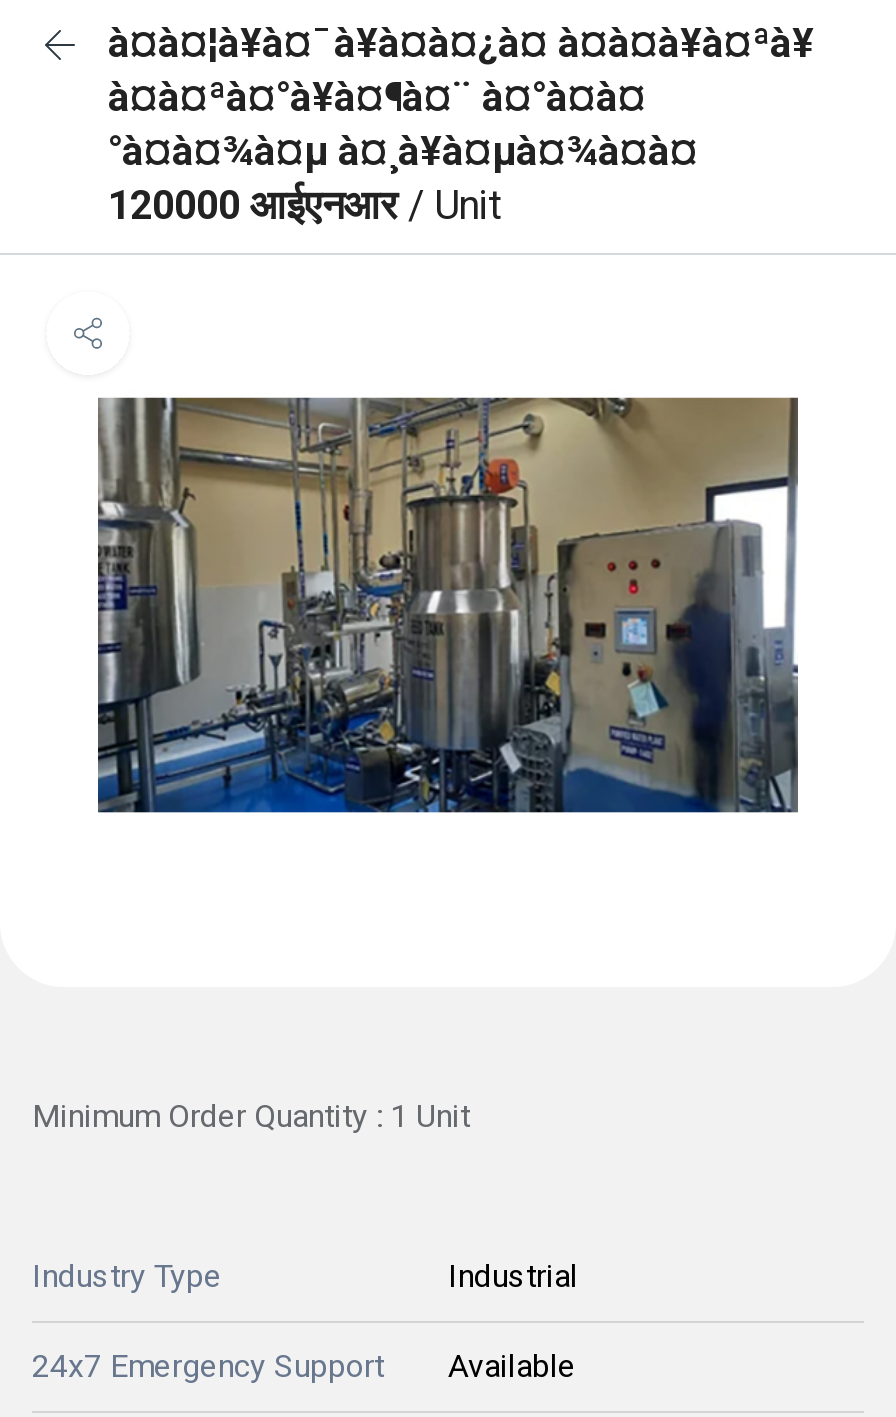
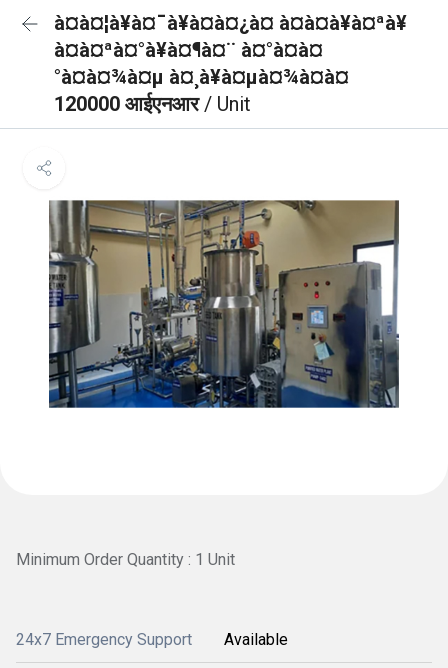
[32,1257,578,1295] Industry Type | Industrial -> none

